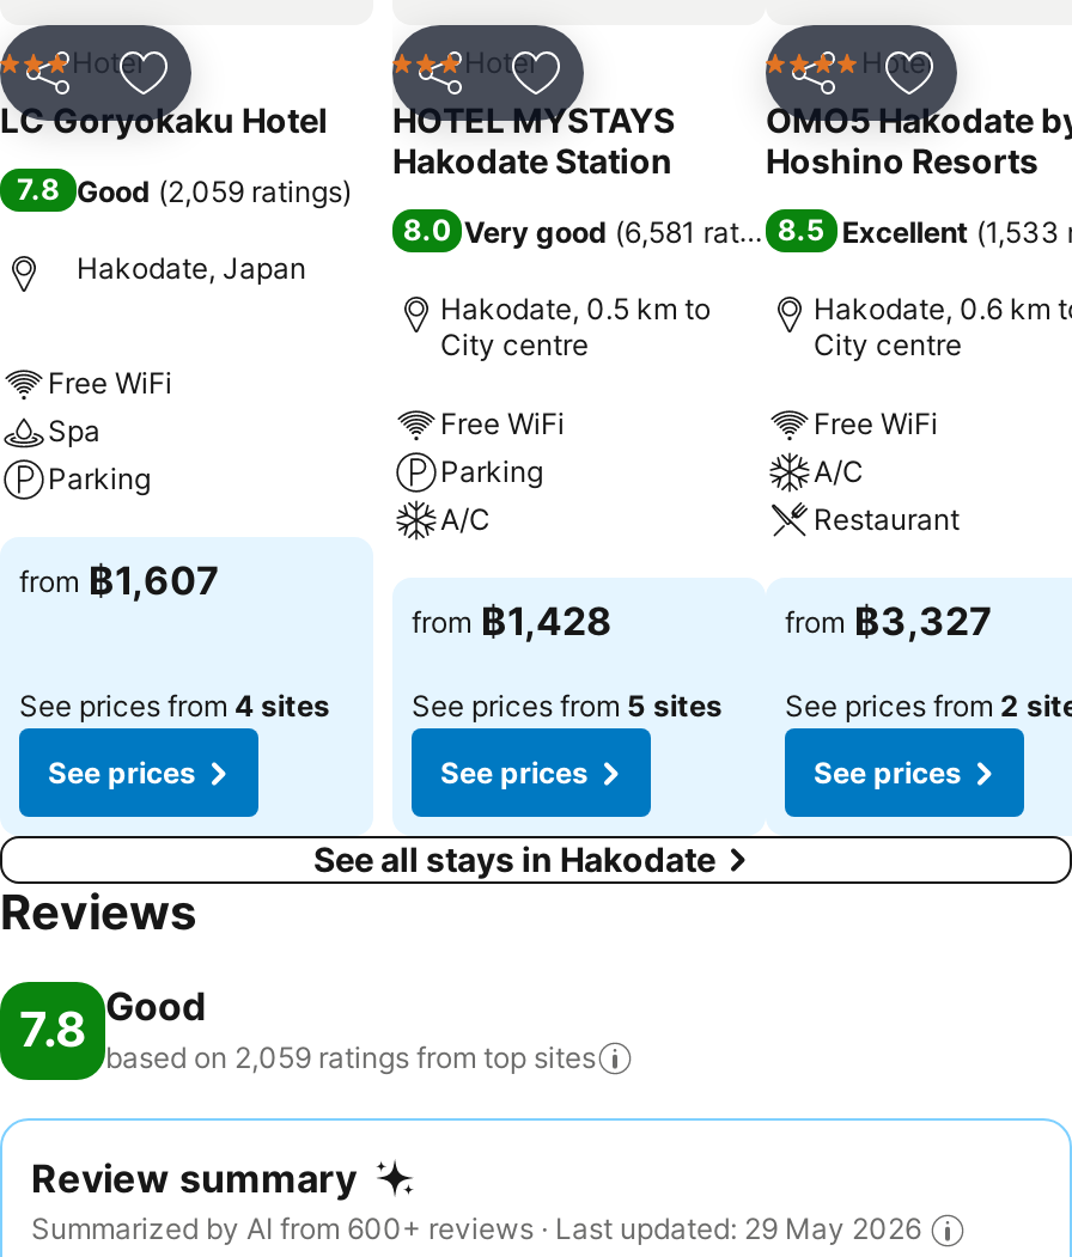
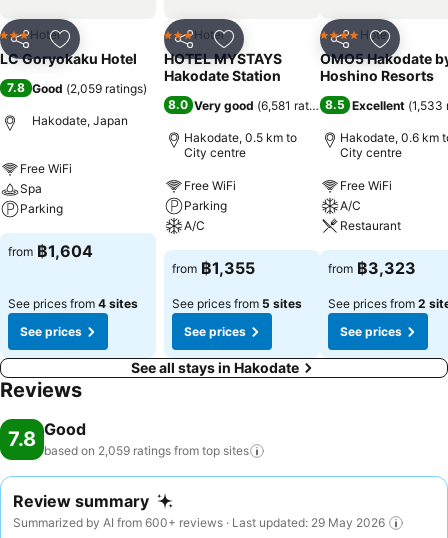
[19,556,220,604] from ฿1,607 -> [8,241,93,261] from ฿1,604
[412,597,613,645] from ฿1,428 -> [172,258,255,278] from ฿1,355
[785,597,993,645] from ฿3,327 -> [328,258,416,278] from ฿3,323

